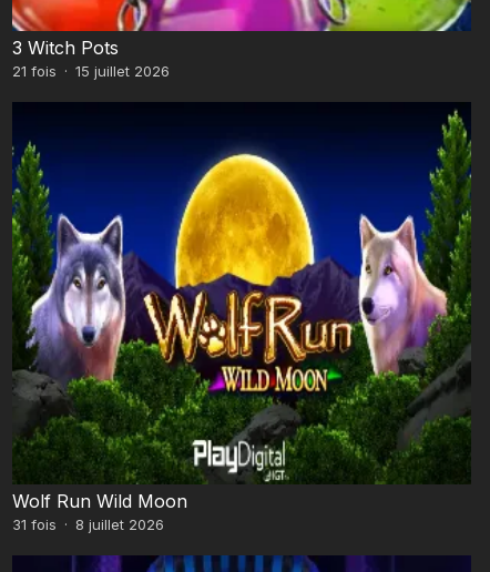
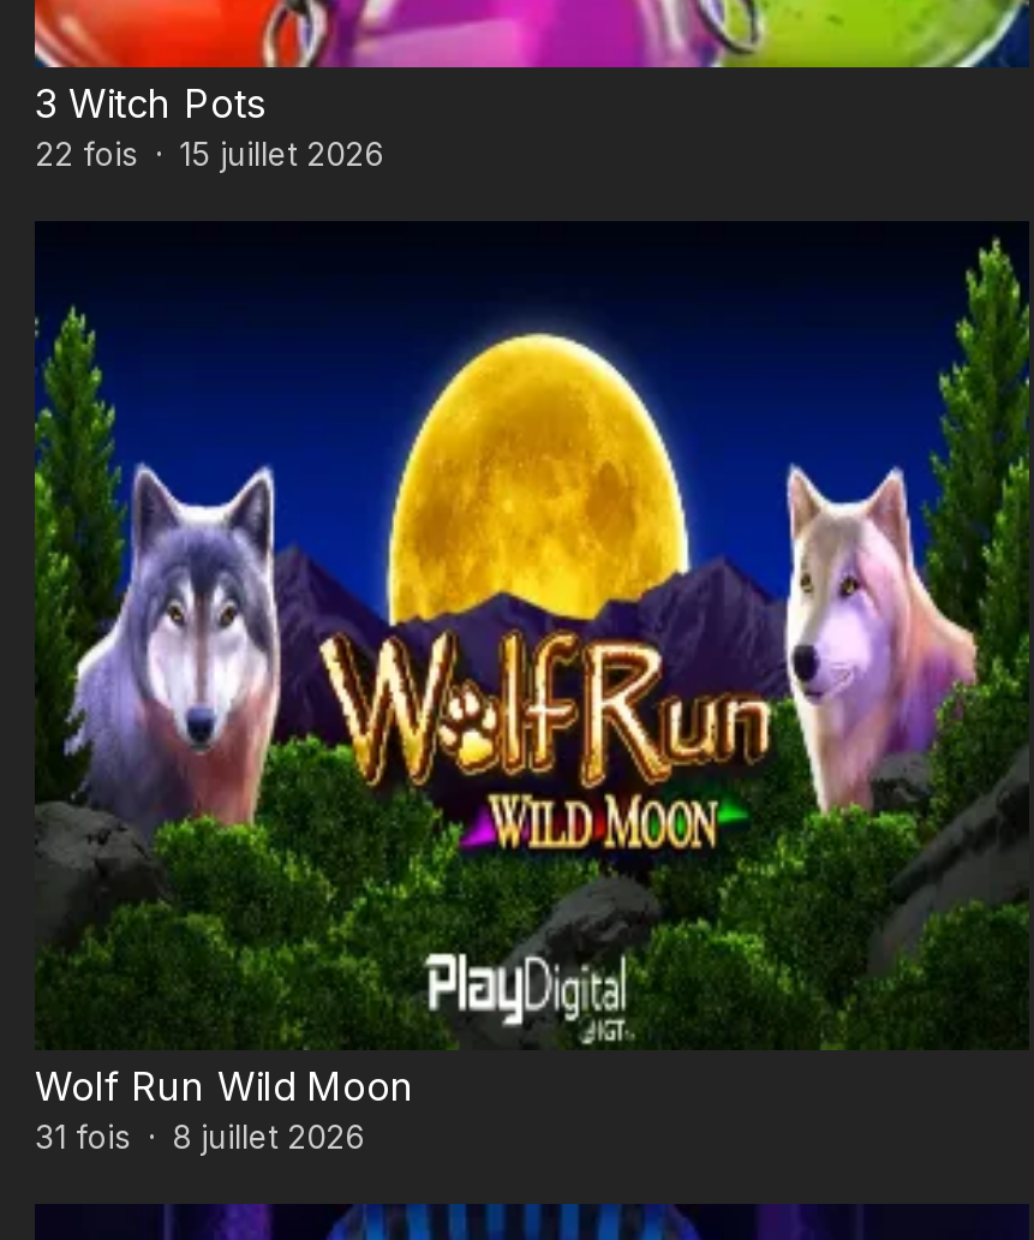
[12,62,170,80] 21 fois · 15 juillet 2026 -> [35,135,383,174] 22 fois · 15 juillet 2026

